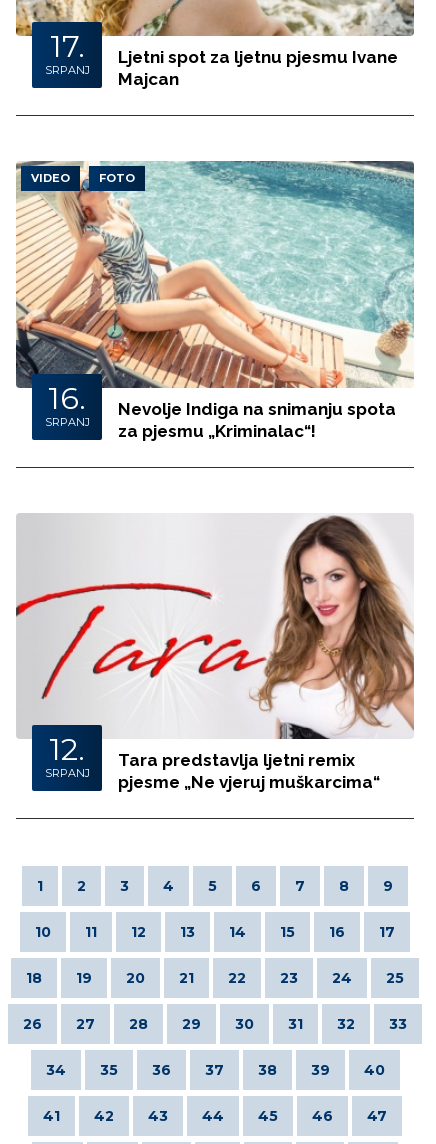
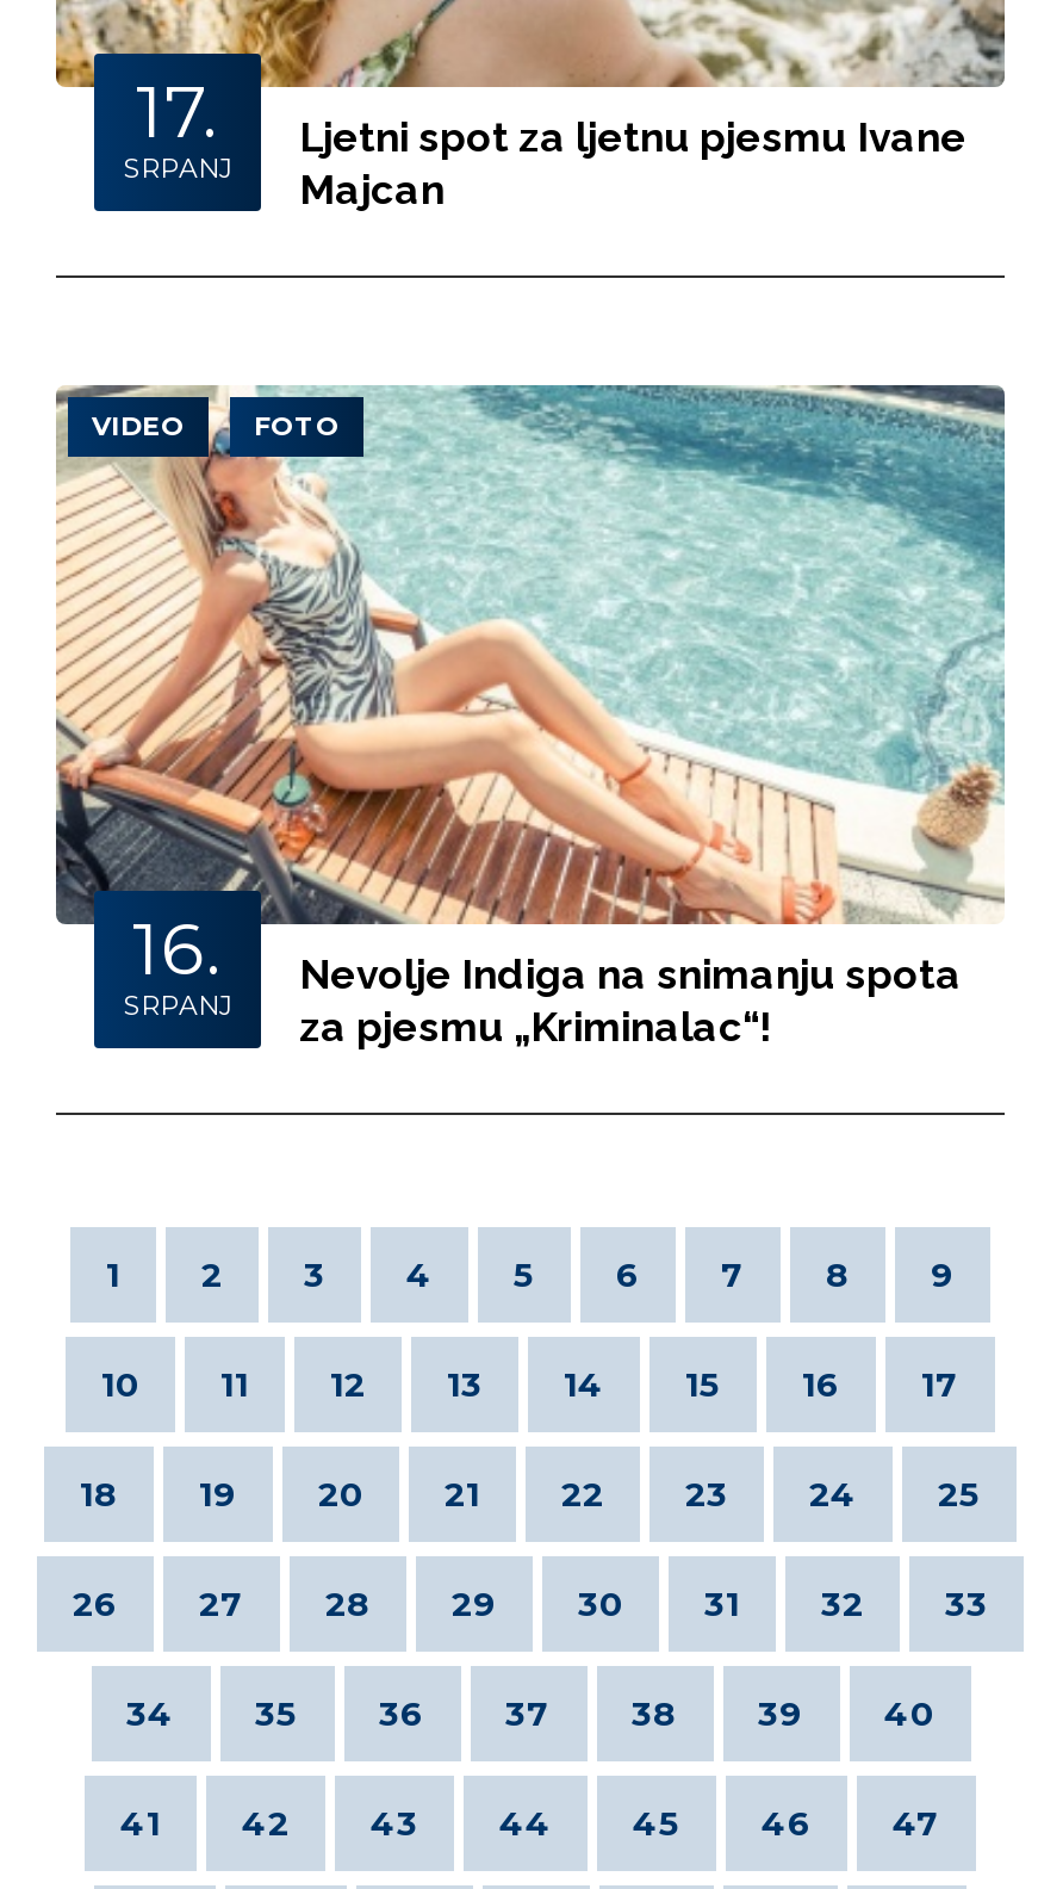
[15,515,414,780] [image] | 12. | SRPANJ -> none
[118,750,380,792] Tara predstavlja ljetni remix | pjesme „Ne vjeruj muškarcima“ -> none

